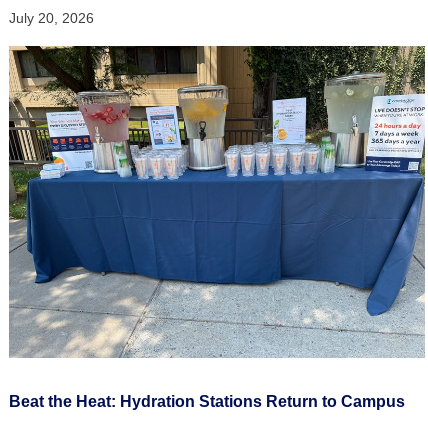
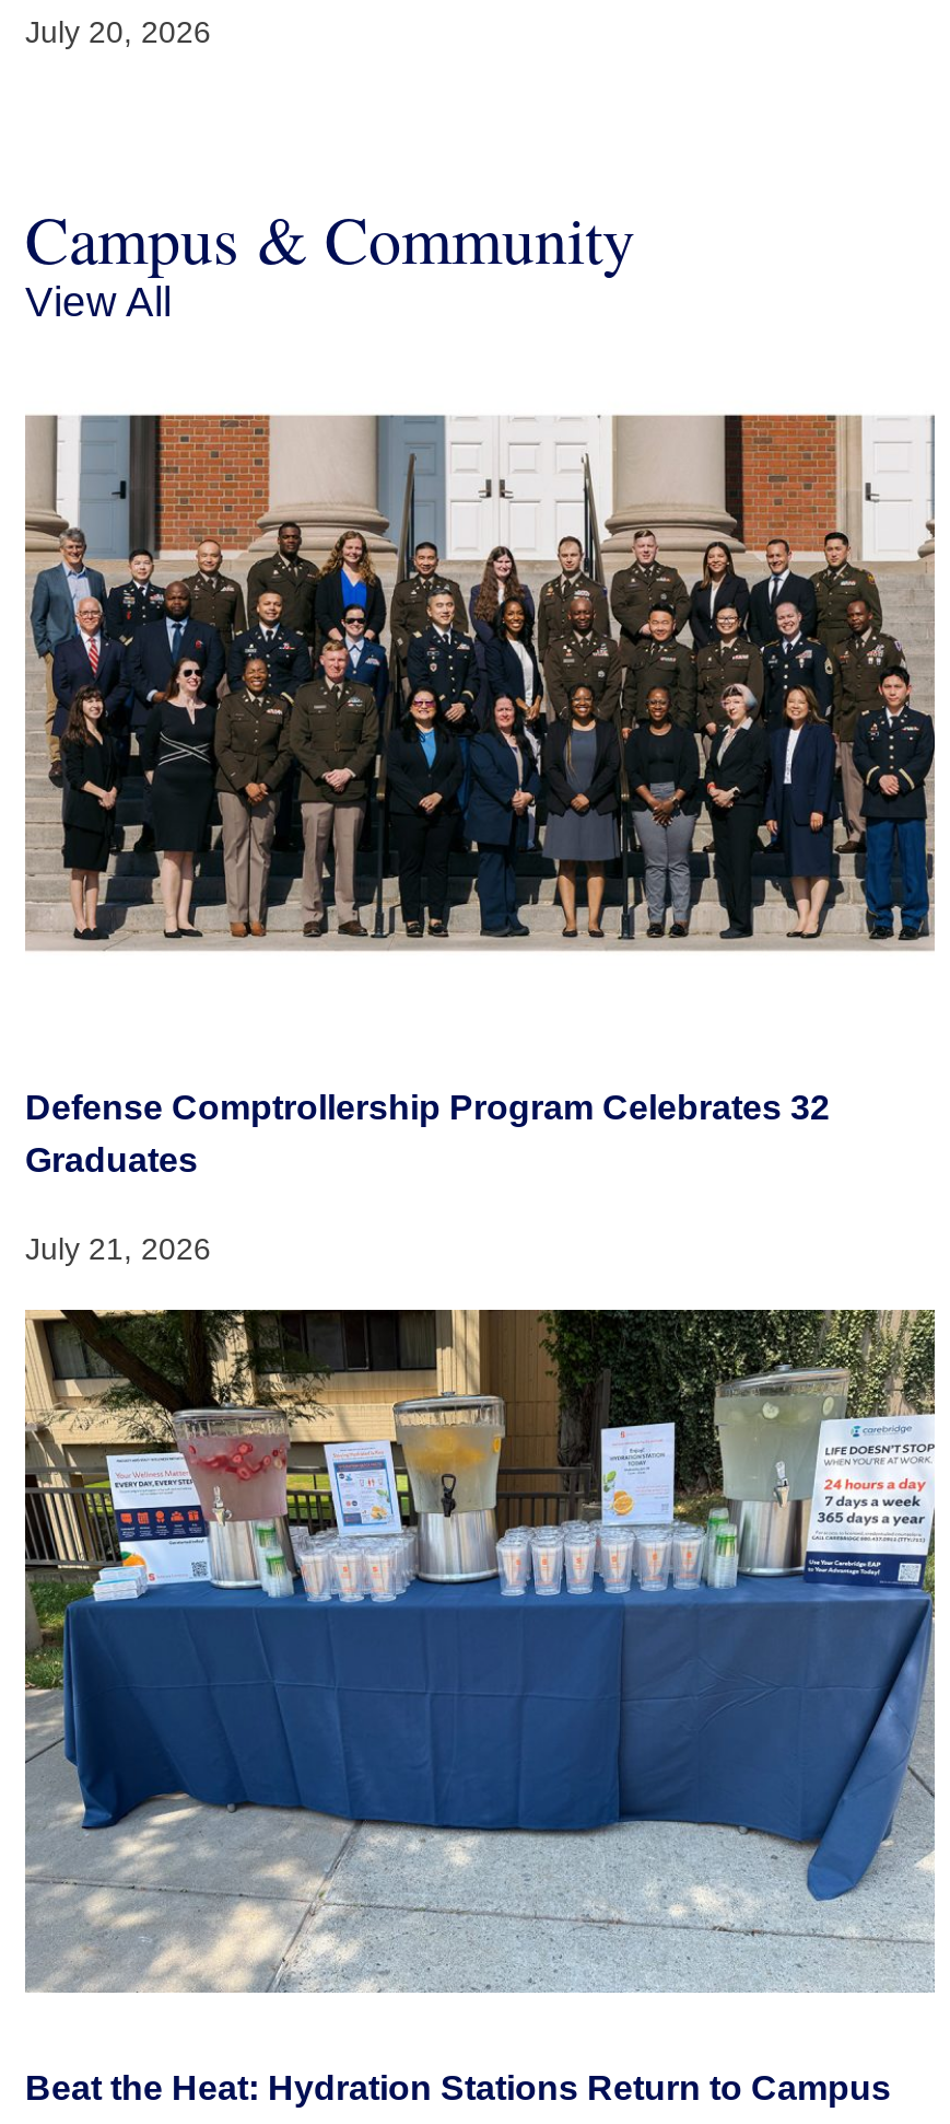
none -> [23,413,937,953] [image]
none -> [25,194,635,325] Campus & Community | View All
none -> [25,1089,830,1266] Defense Comptrollership Program Celebrates 32 | Graduates | July 21, 2026

